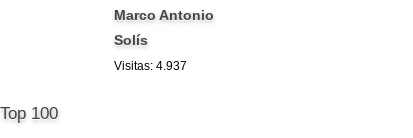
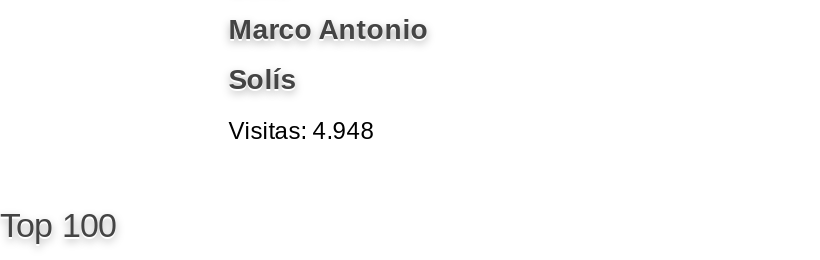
[114,59,187,73] Visitas: 4.937 -> [228,116,374,144] Visitas: 4.948

